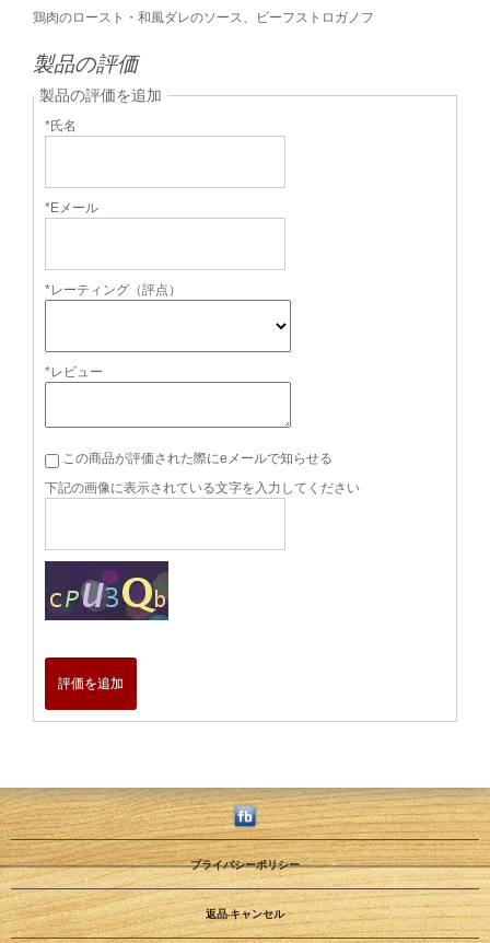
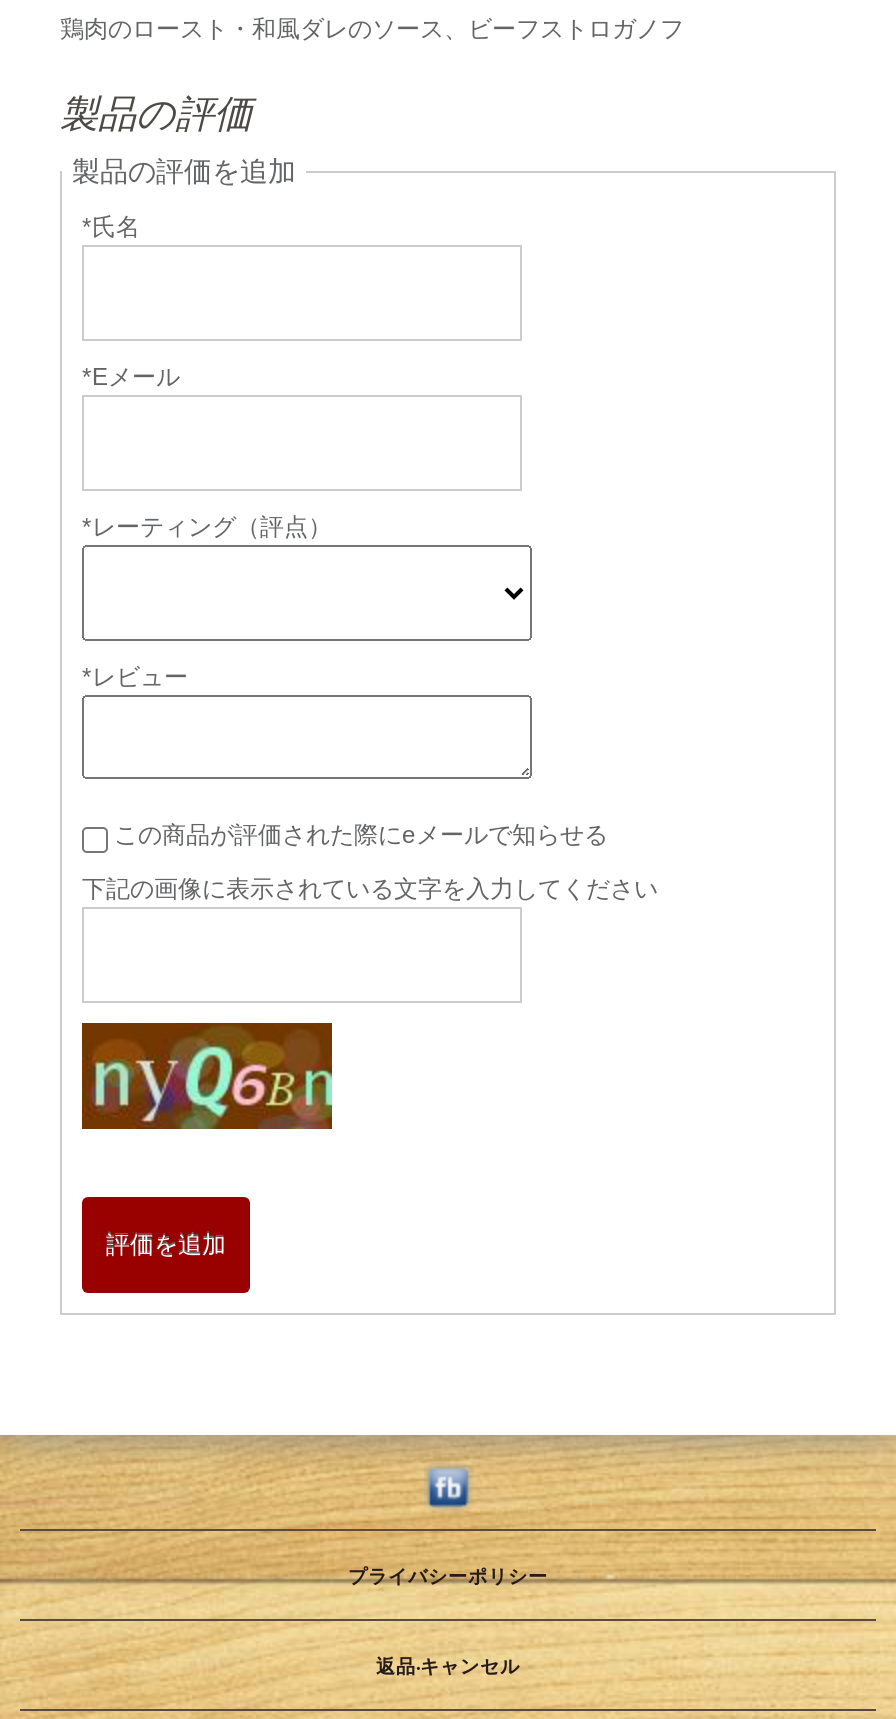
[44,560,182,620] [image] -> [82,1021,334,1131] [image]

